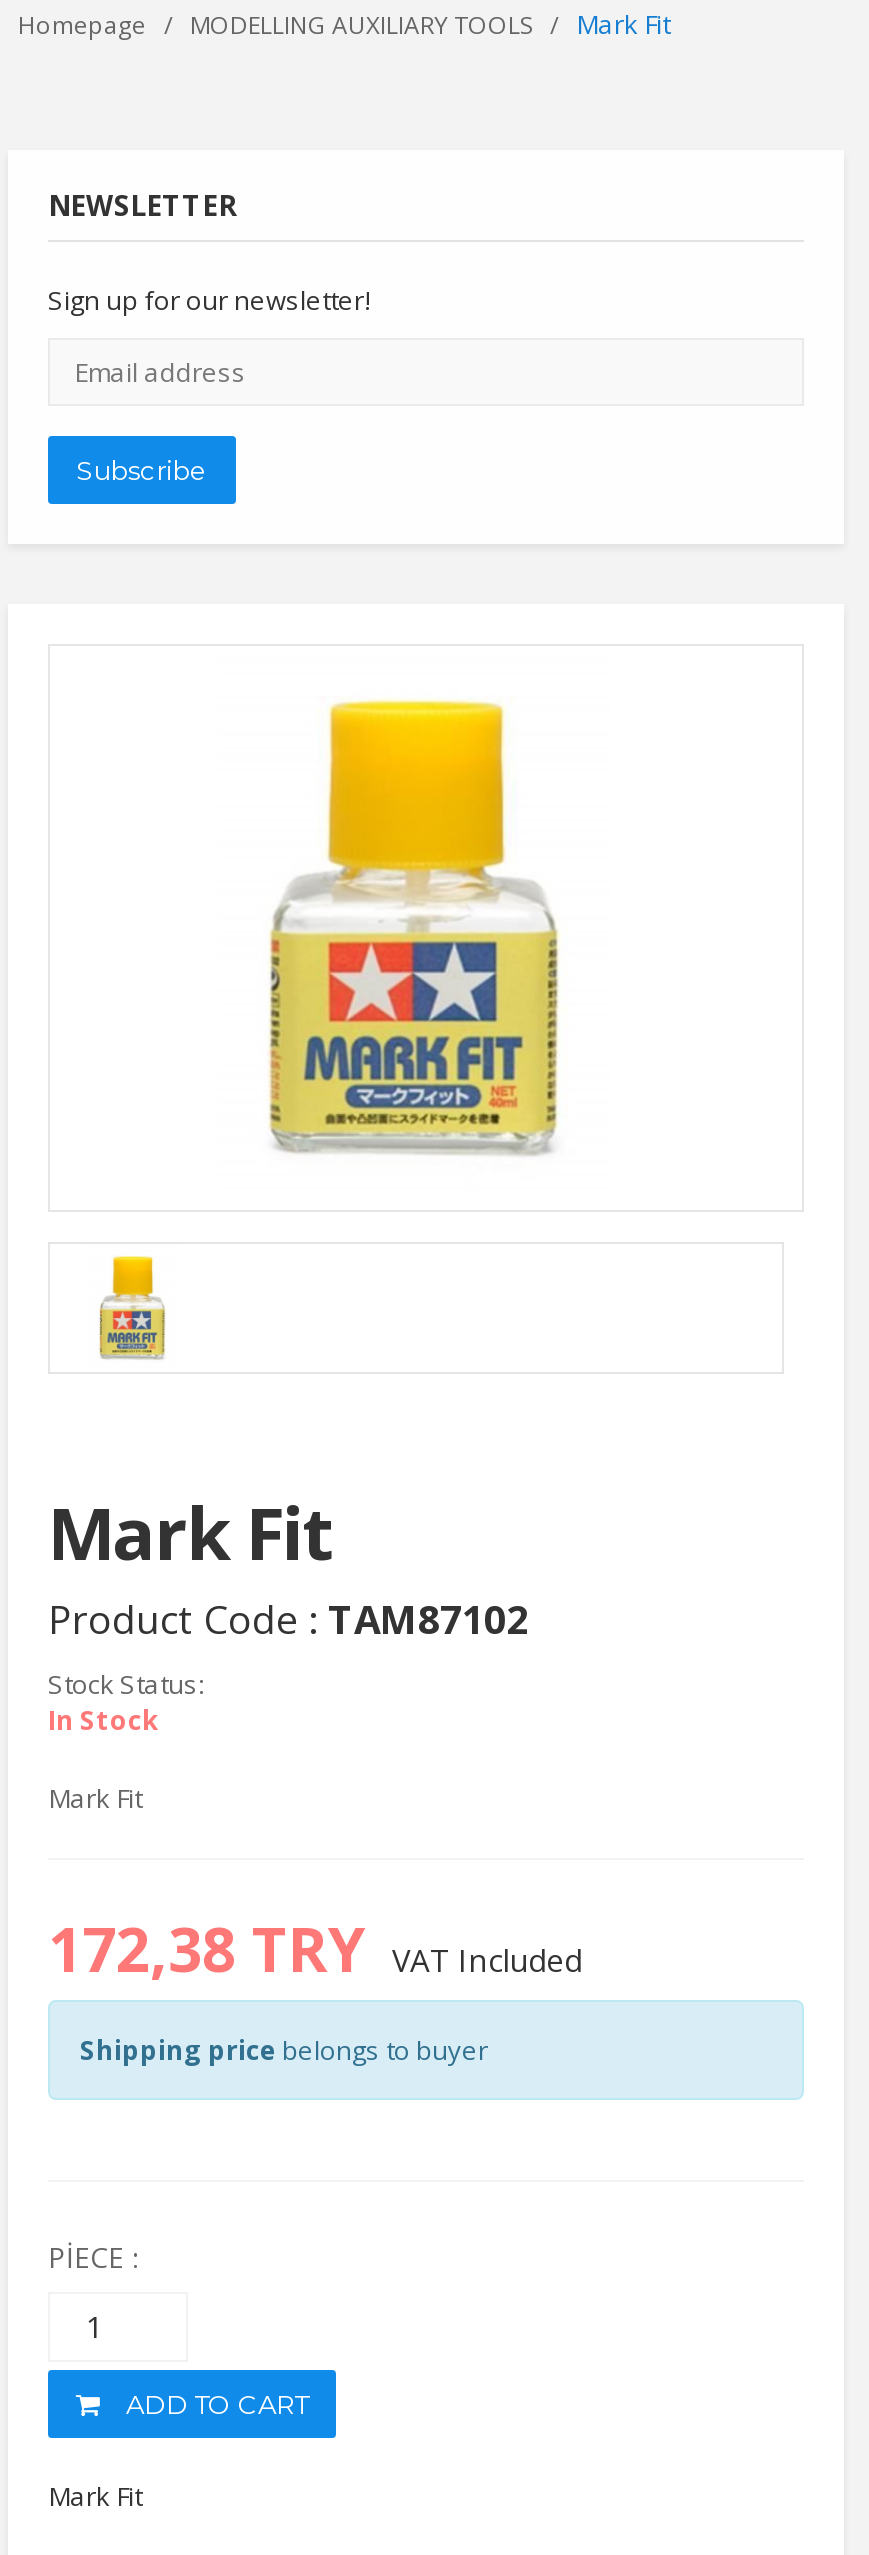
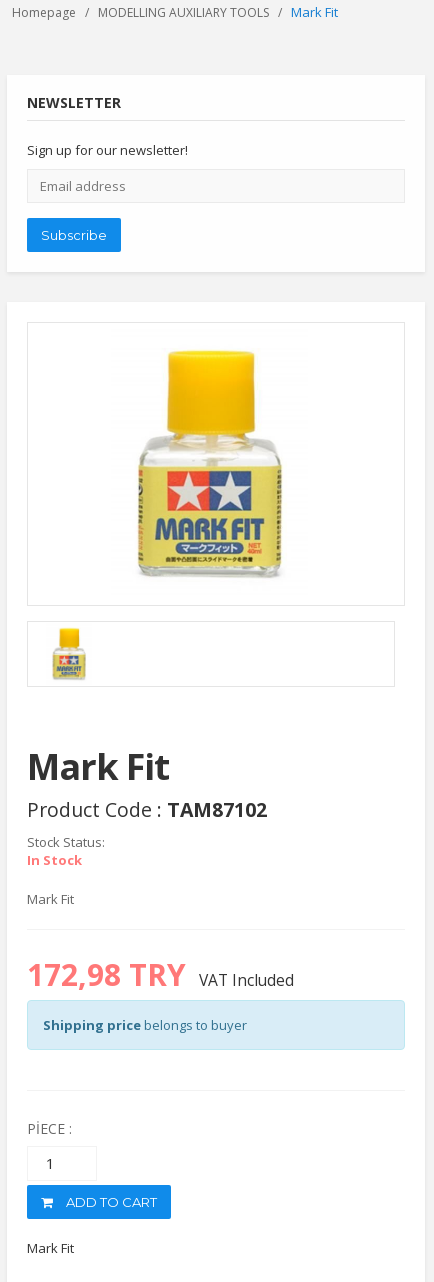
[48,1908,582,1990] 172,38 TRY VAT Included -> [27,954,294,995] 172,98 TRY VAT Included

